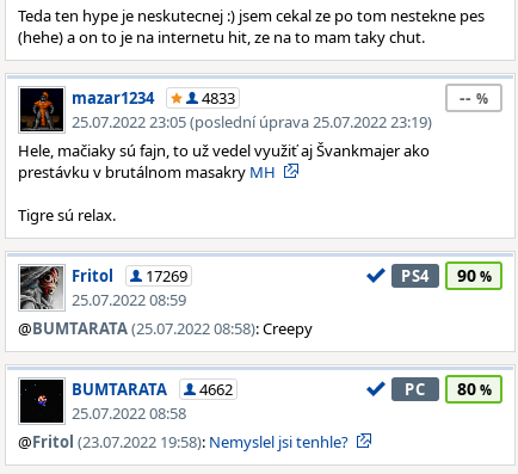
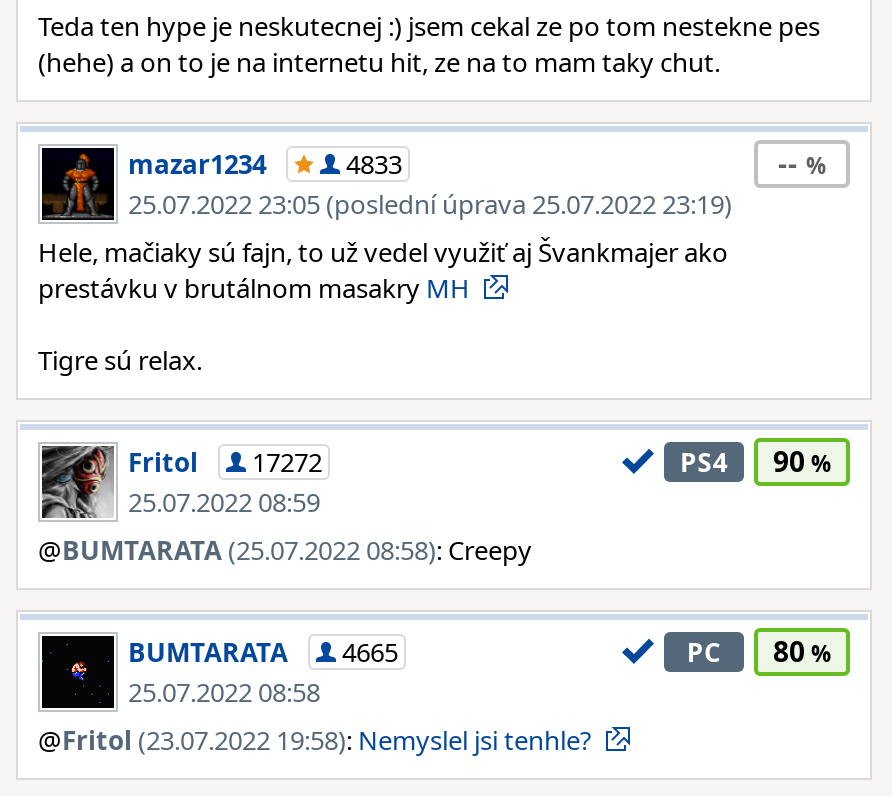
[72,265,187,287] Fritol 17269 -> [128,444,322,480] Fritol 17272
[72,378,233,400] BUMTARATA 4662 -> [128,634,398,670] BUMTARATA 4665

